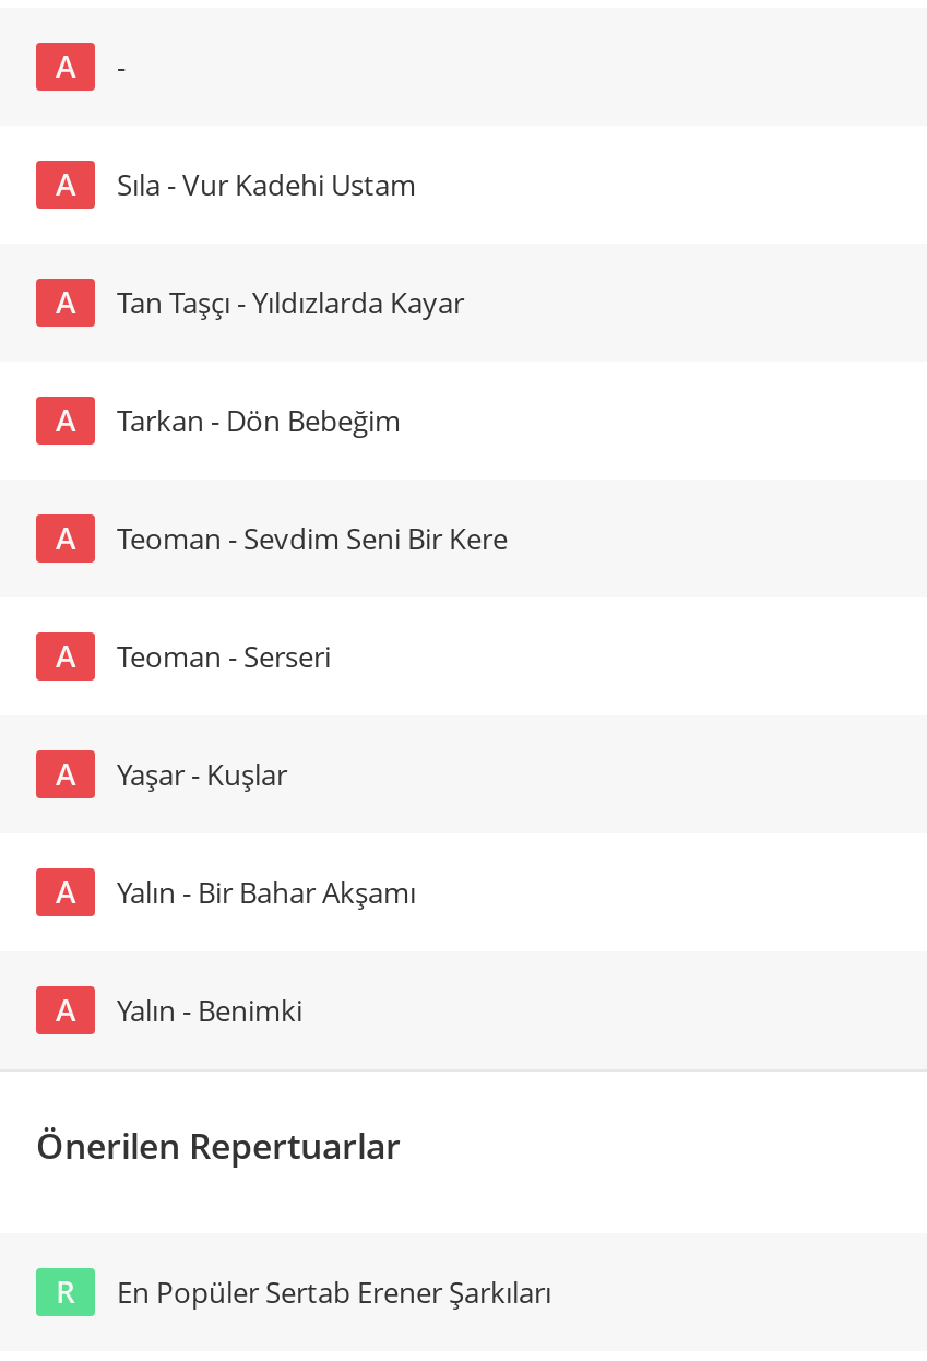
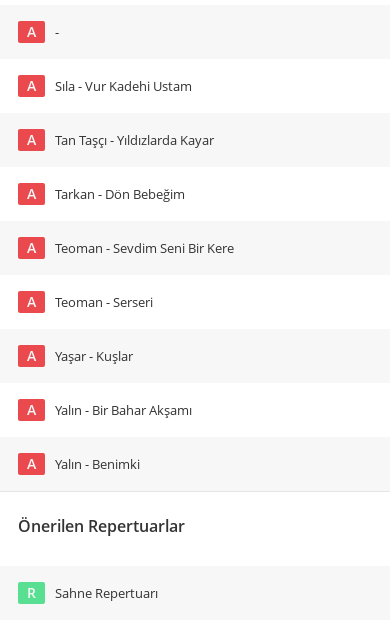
[117,1273,551,1312] En Popüler Sertab Erener Şarkıları -> [55,584,158,602] Sahne Repertuarı

